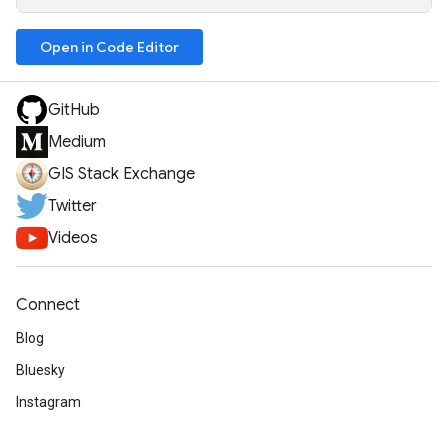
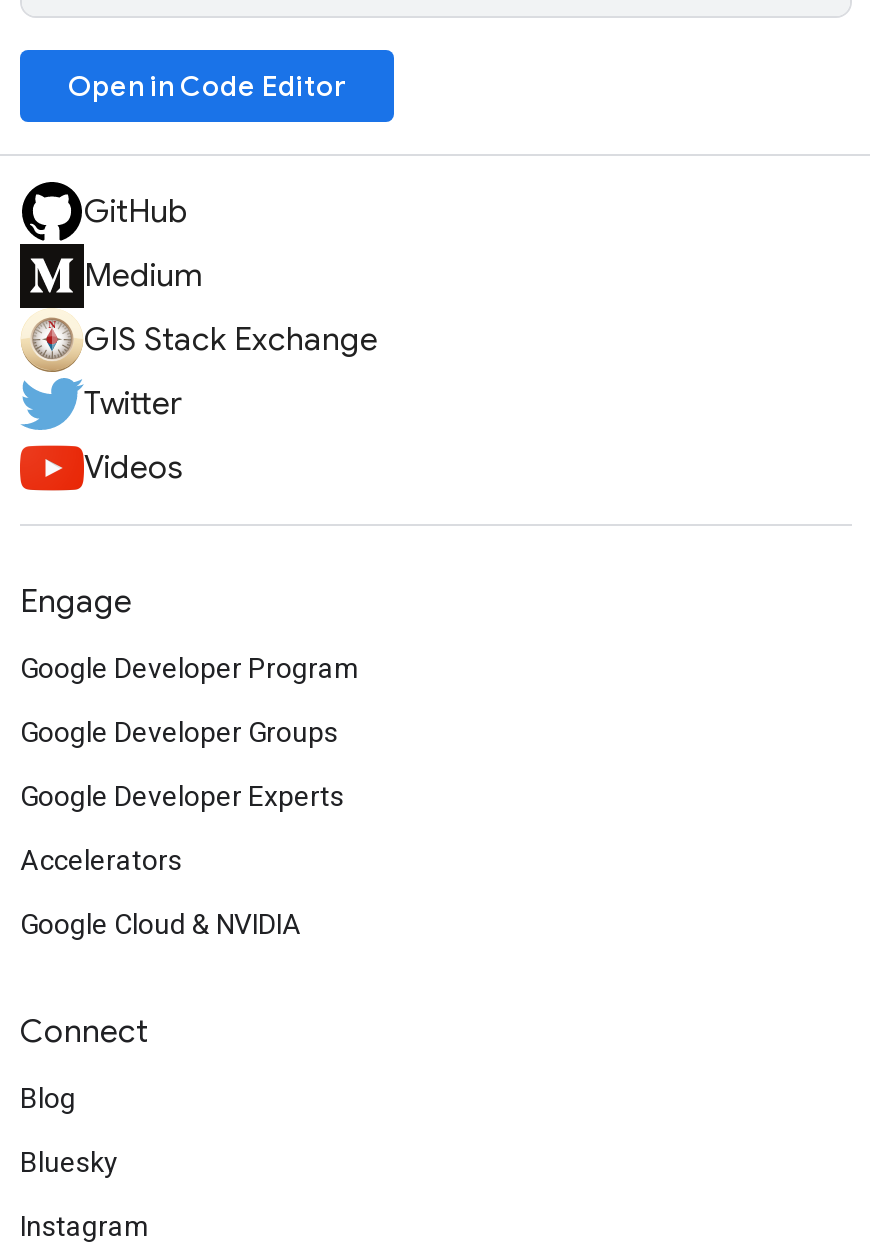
none -> [20,582,360,940] Engage | Google Developer Program | Google Developer Groups | Google Developer Experts | Accelerators | Google Cloud & NVIDIA

